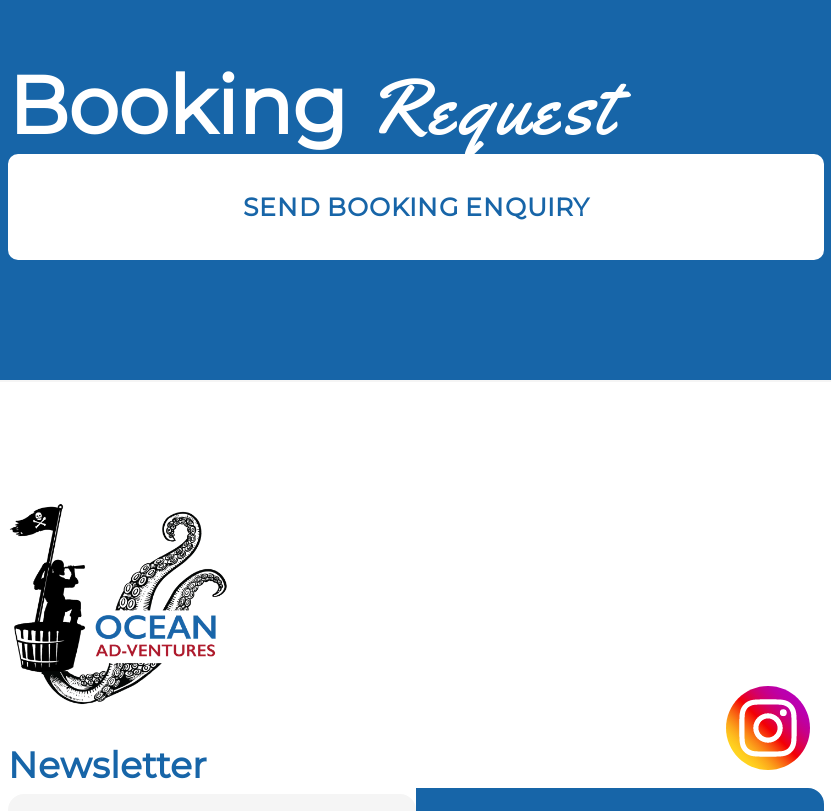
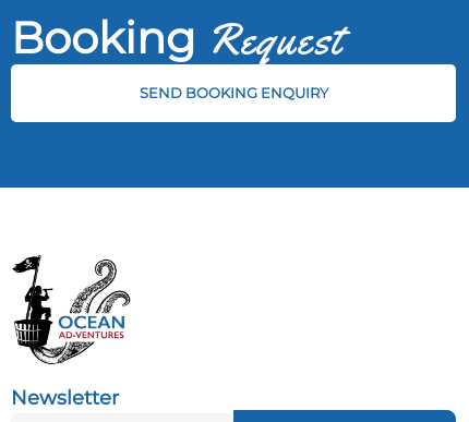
[724,684,812,772] [image] -> none

